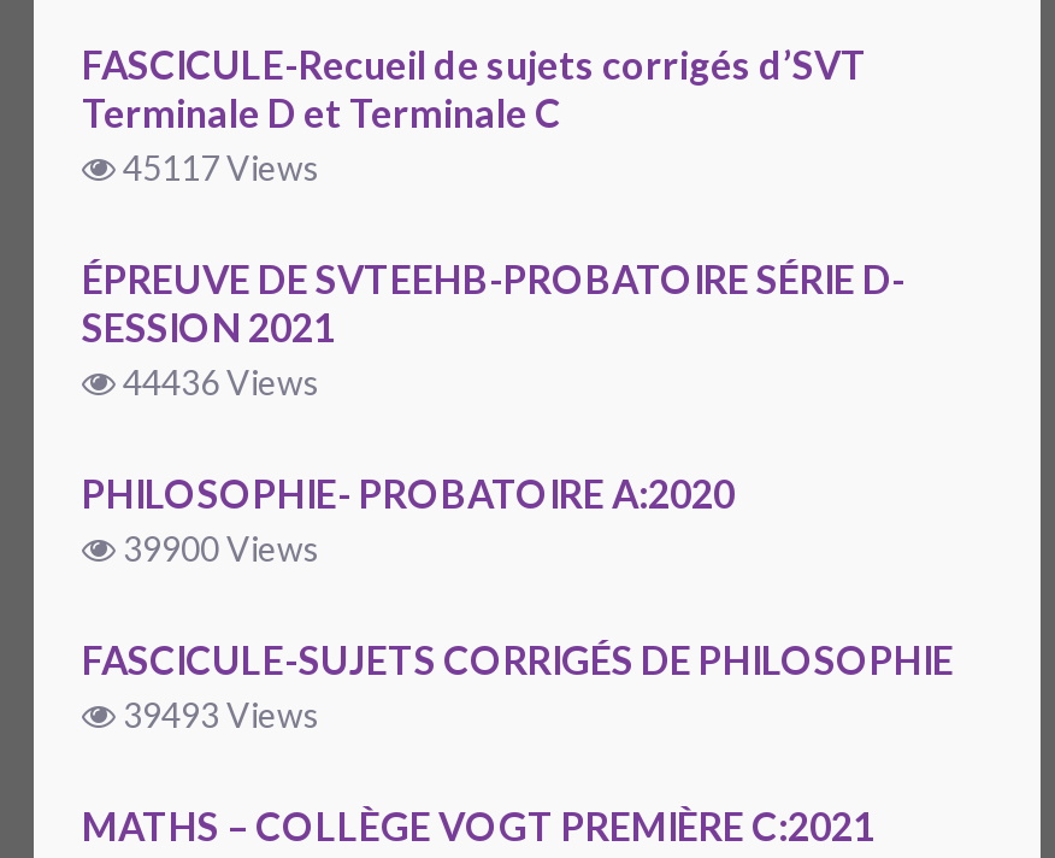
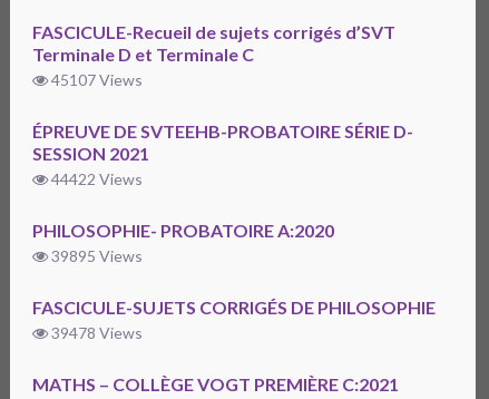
[116,148,320,189] 45117 Views -> [48,71,143,90] 45107 Views
[116,362,320,403] 44436 Views -> [48,170,143,189] 44422 Views
[116,529,320,570] 39900 Views -> [48,247,143,266] 39895 Views
[116,695,320,736] 39493 Views -> [48,324,143,343] 39478 Views

